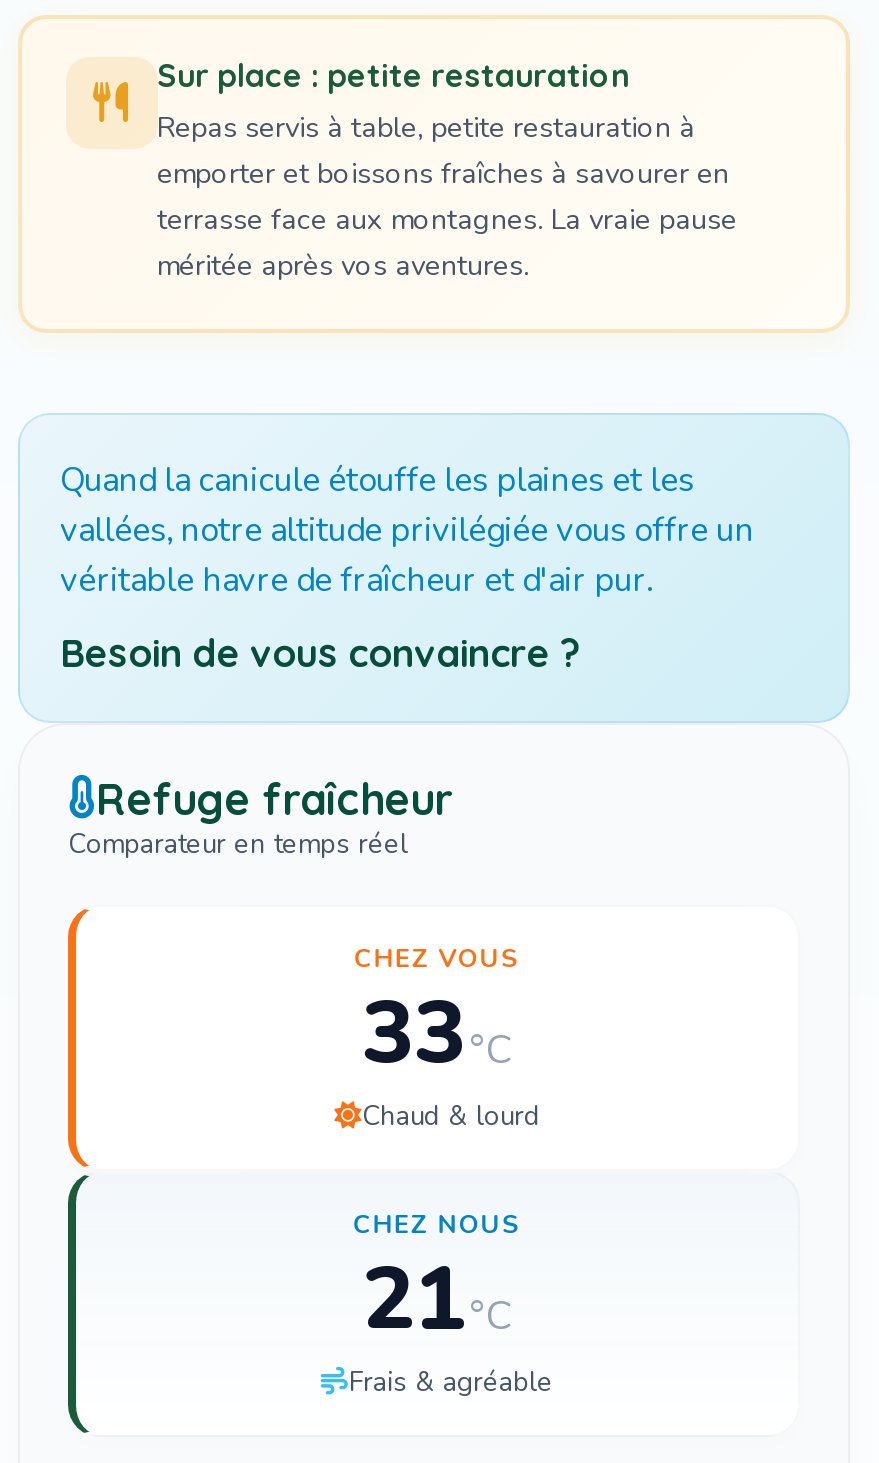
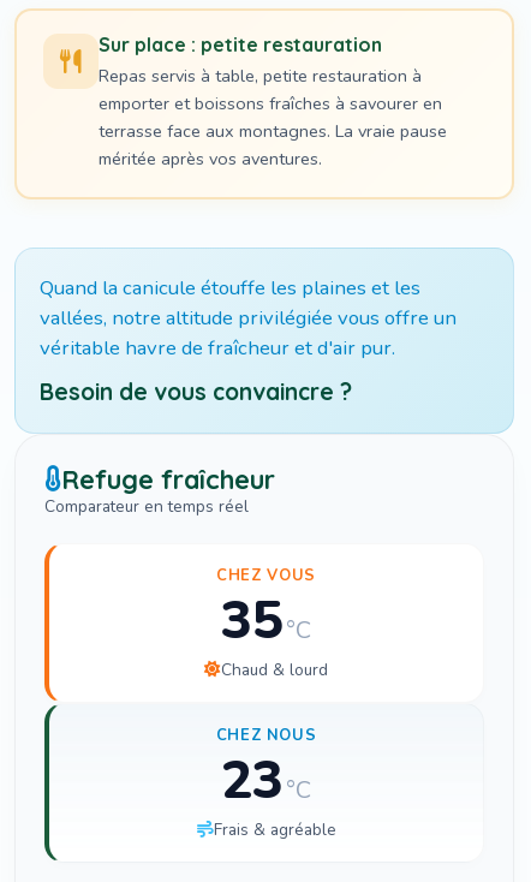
[362,975,512,1095] 33 °C -> [221,585,311,657] 35 °C
[362,1241,512,1361] 21 °C -> [221,745,311,817] 23 °C

